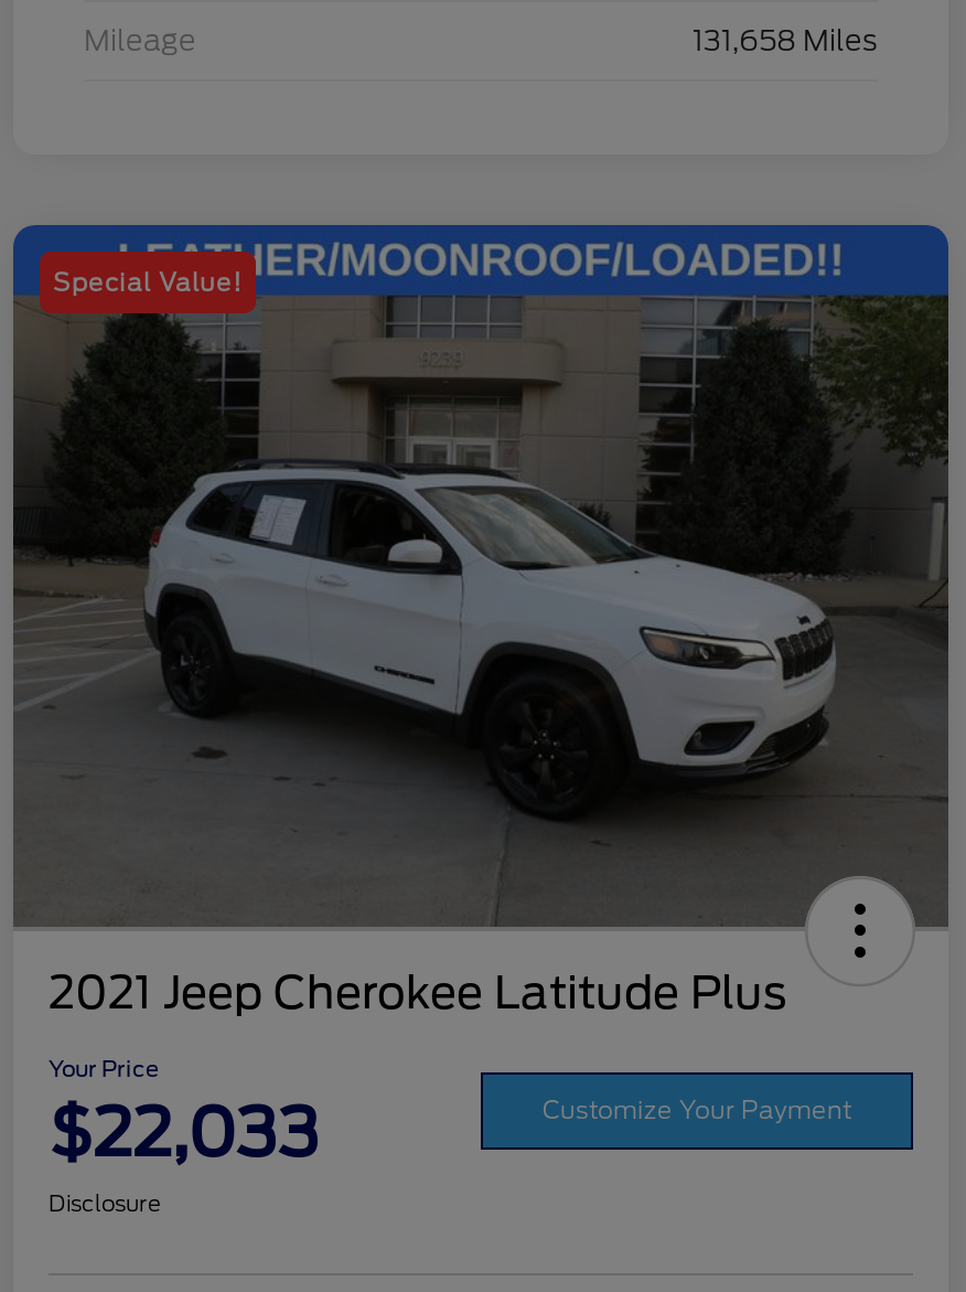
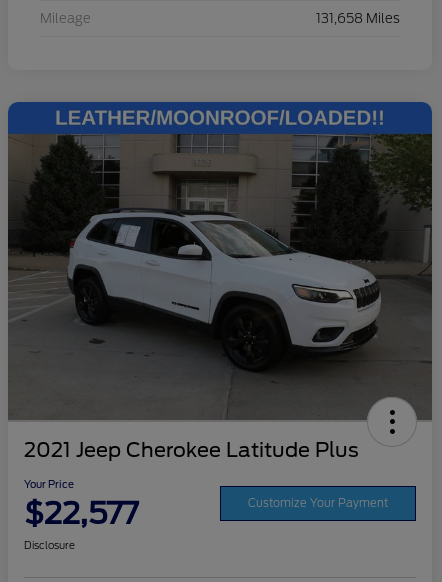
[53,267,243,298] Special Value! -> none
[49,1093,320,1172] $22,033 -> [24,495,138,531] $22,577

